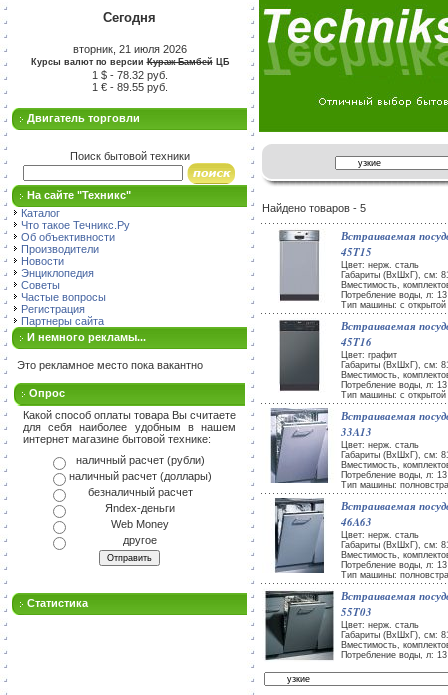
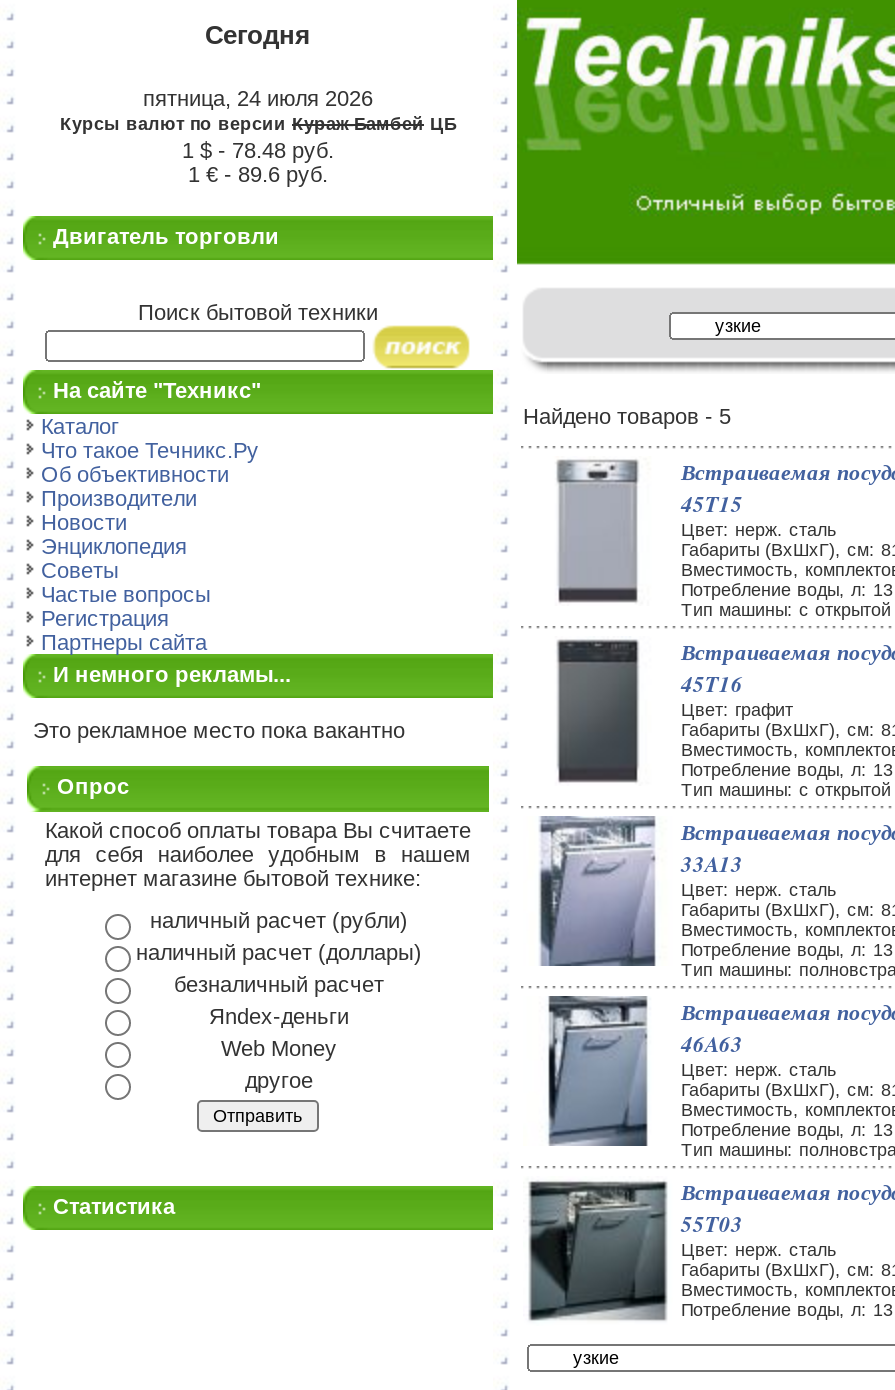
[72,43,186,55] вторник, 21 июля 2026 -> [143,85,373,109] пятница, 24 июля 2026
[91,69,167,81] 1 $ - 78.32 руб. -> [182,137,334,161] 1 $ - 78.48 руб.
[91,81,167,93] 1 € - 89.55 руб. -> [188,161,328,185] 1 € - 89.6 руб.

